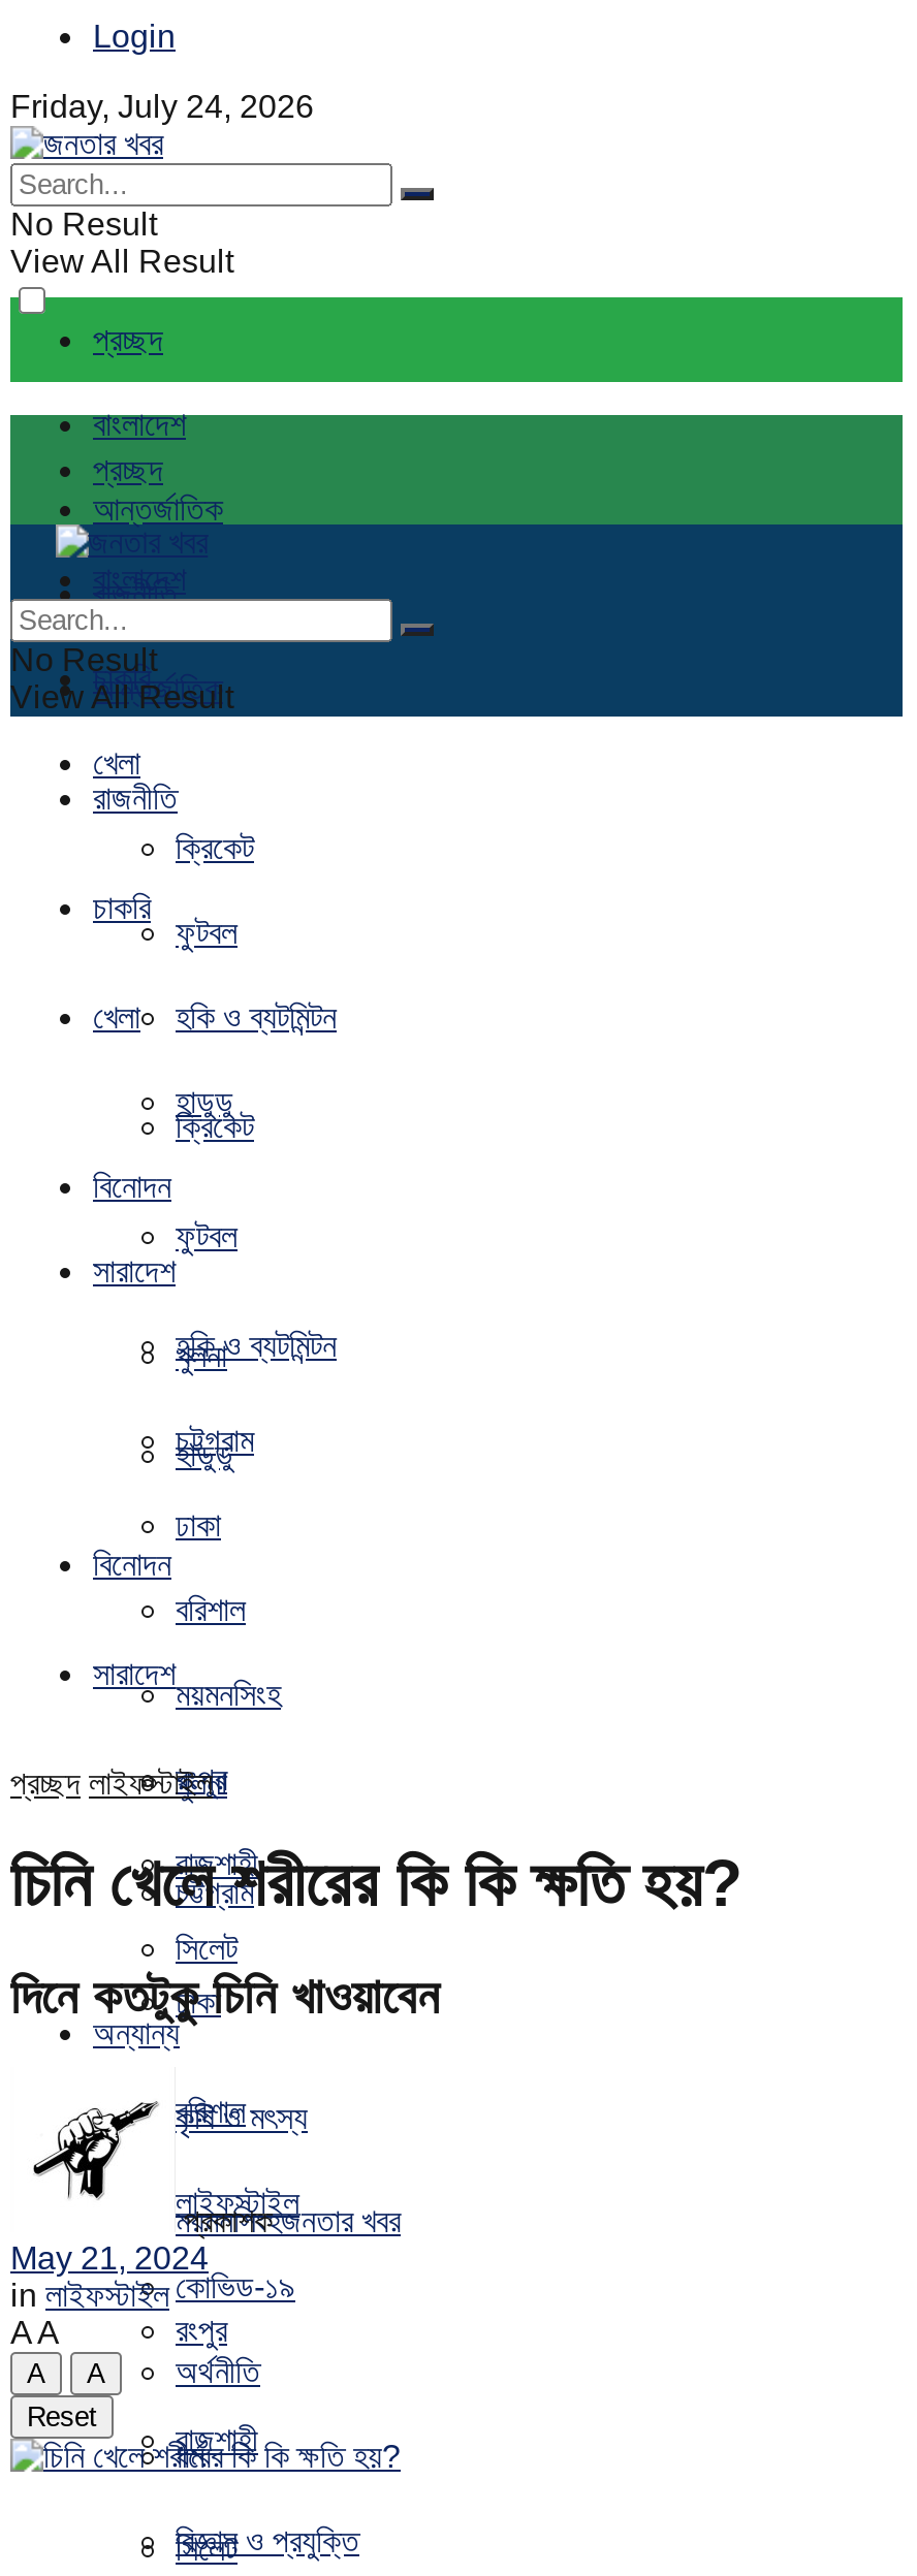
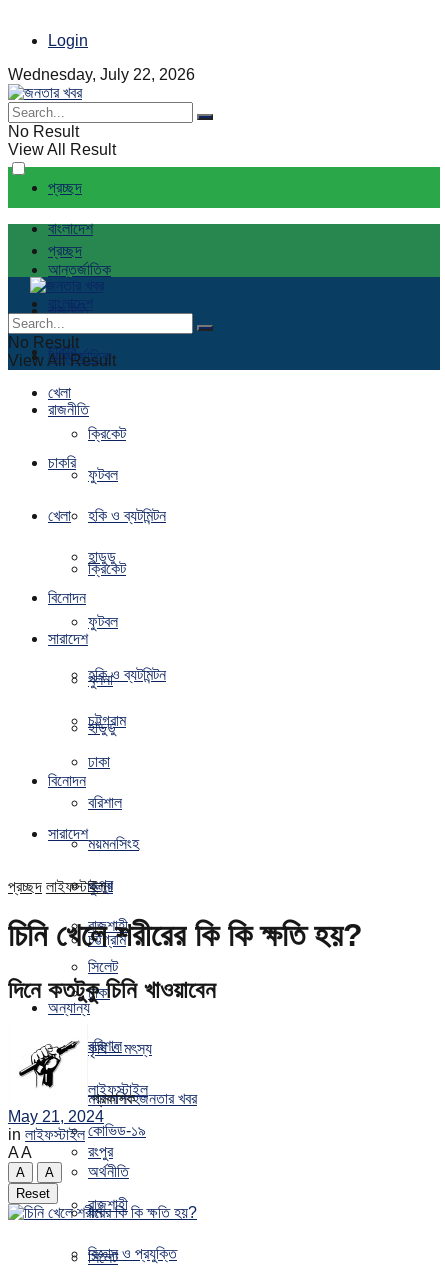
[10,89,314,124] Friday, July 24, 2026 -> [8,66,195,83] Wednesday, July 22, 2026

